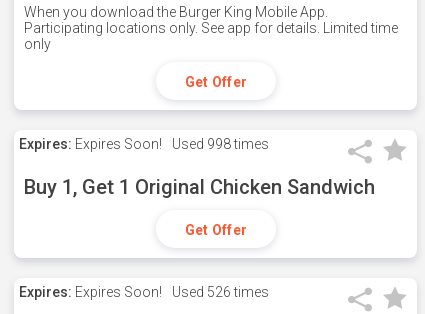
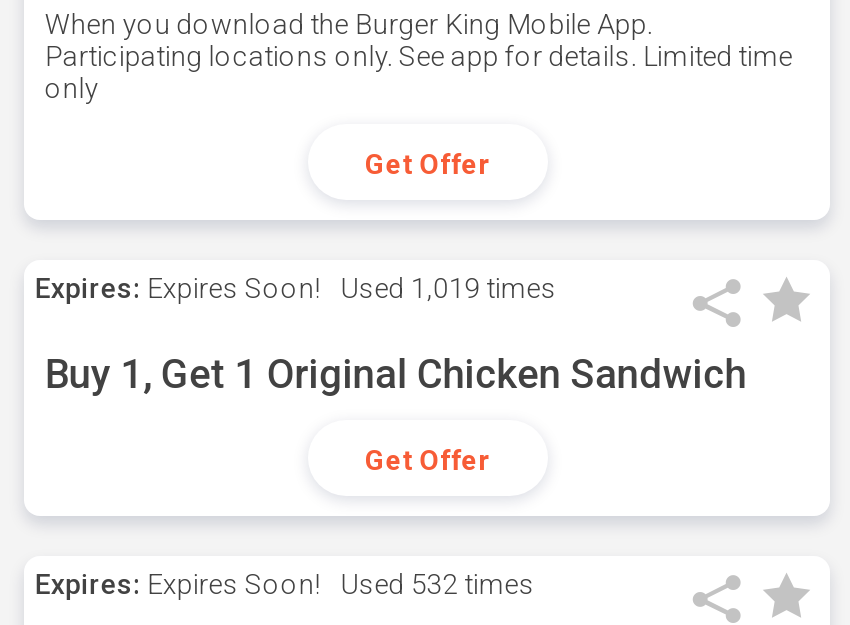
[19,136,269,152] Expires: Expires Soon! Used 998 times -> [35,272,557,304] Expires: Expires Soon! Used 1,019 times
[19,284,269,300] Expires: Expires Soon! Used 526 times -> [35,568,535,600] Expires: Expires Soon! Used 532 times

